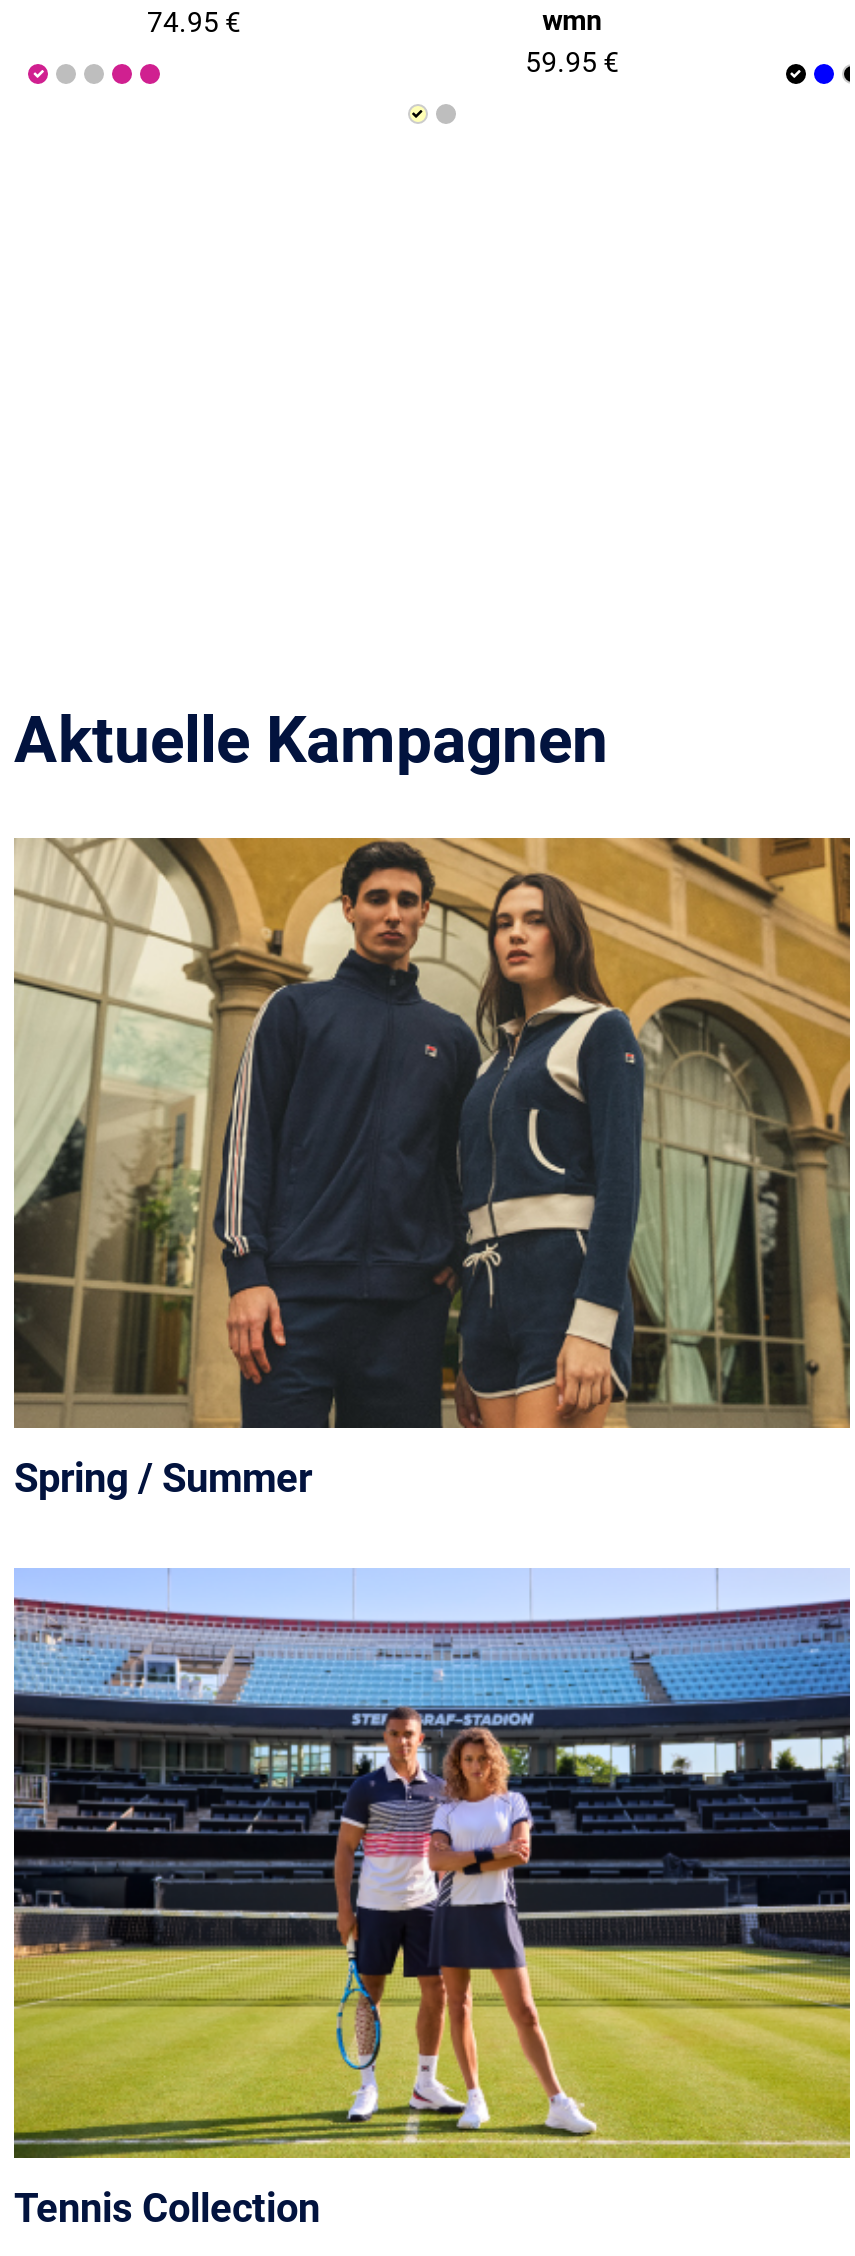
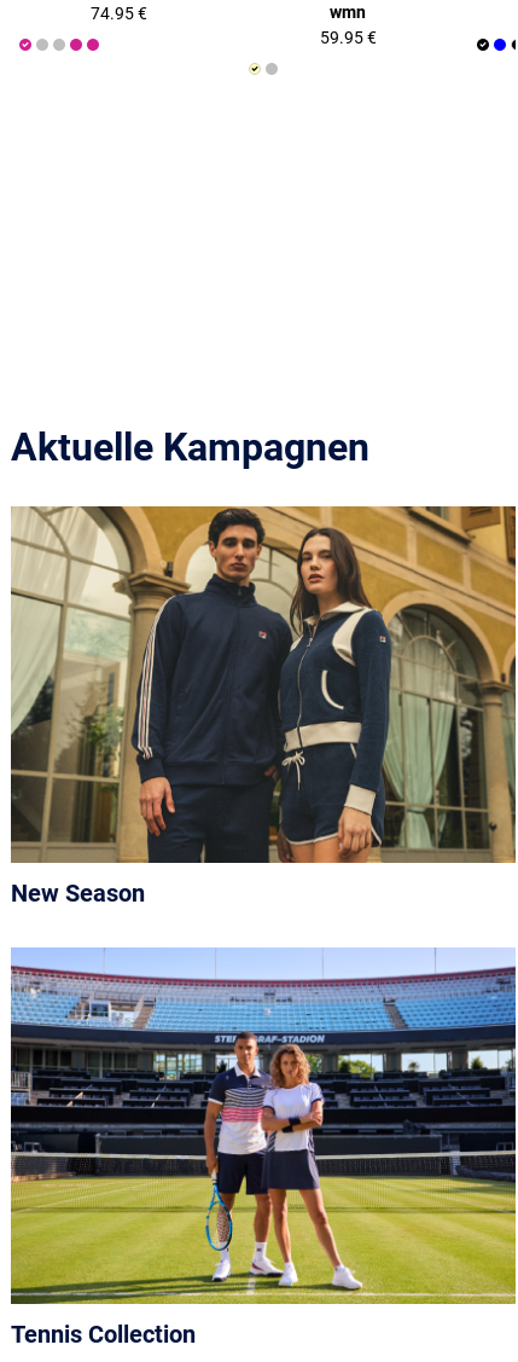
[14,1454,312,1502] Spring / Summer -> [11,879,145,908] New Season

